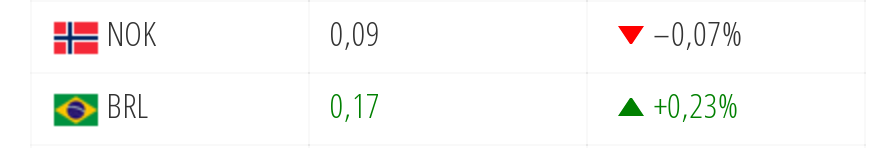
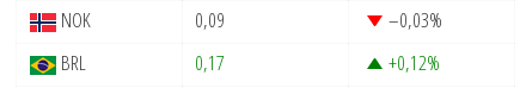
[654,11,744,57] –0,07% -> [388,6,442,34] –0,03%
[654,83,740,129] +0,23% -> [388,49,440,77] +0,12%

